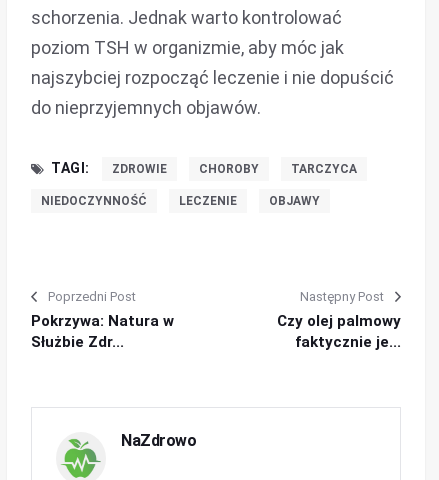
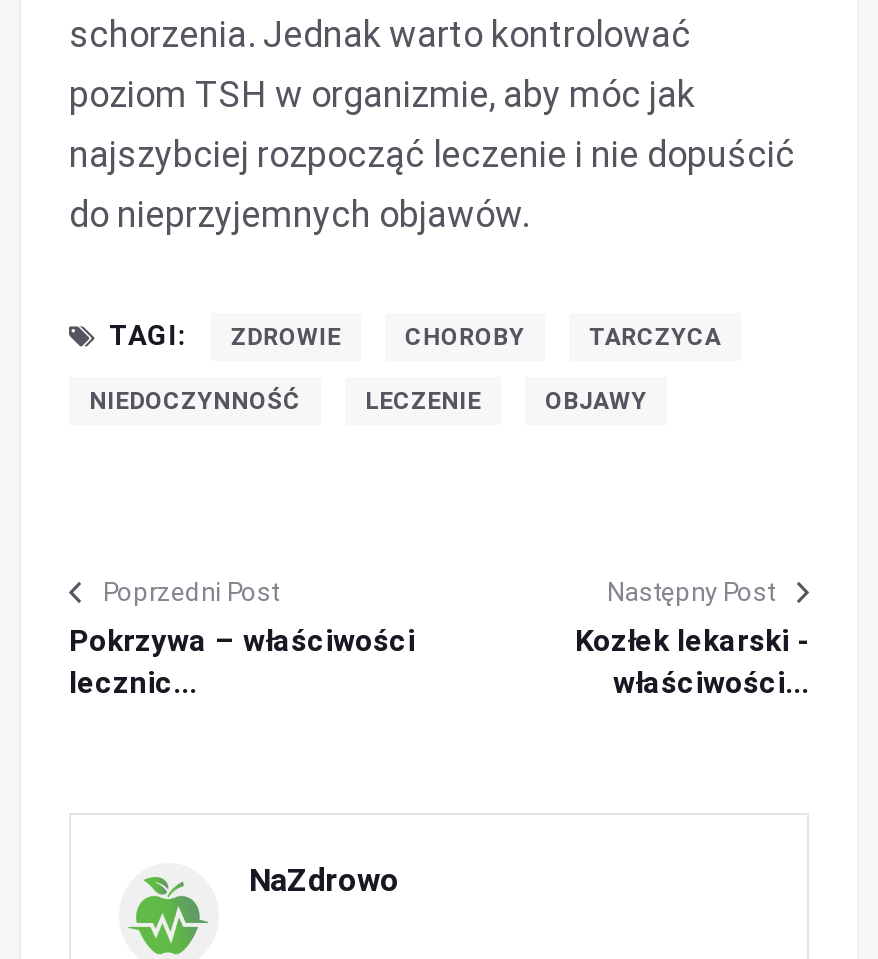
[31,312,174,351] Pokrzywa: Natura w | Służbie Zdr... -> [69,623,415,701] Pokrzywa – właściwości | lecznic...
[277,312,401,351] Czy olej palmowy | faktycznie je... -> [575,623,809,701] Kozłek lekarski - | właściwości...

